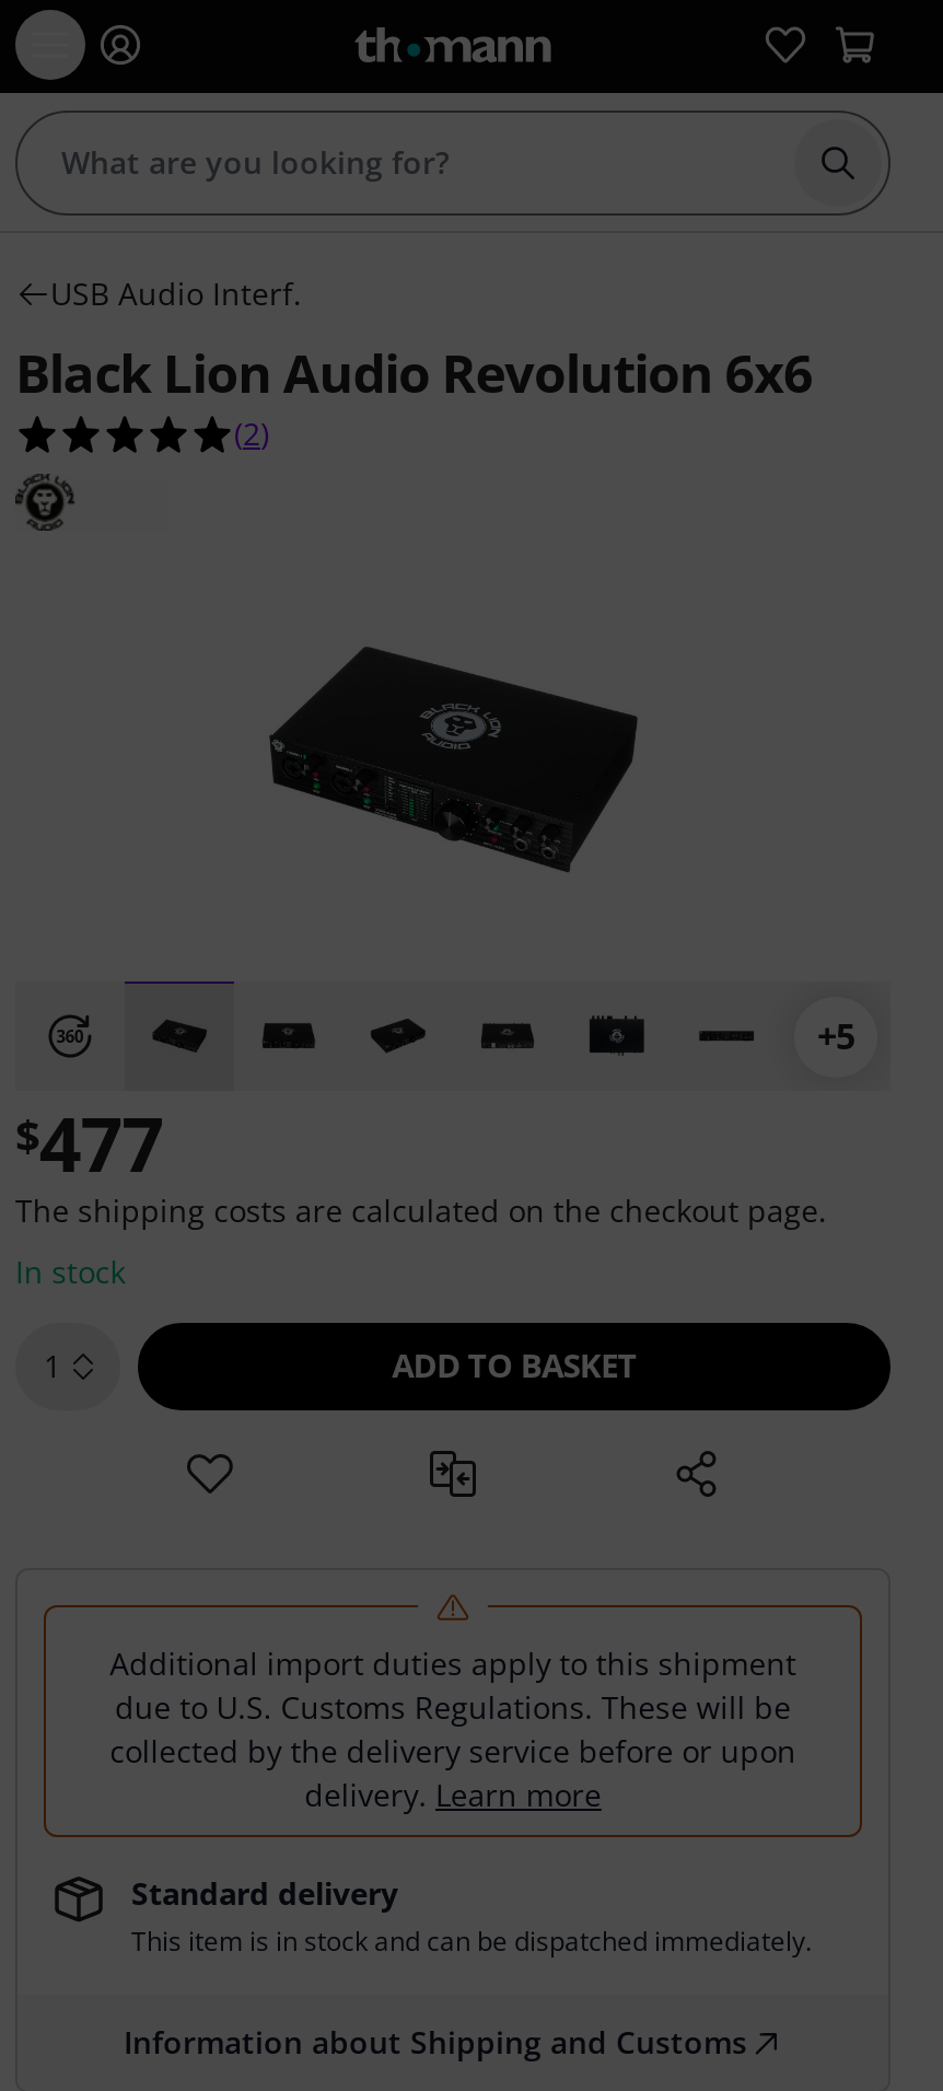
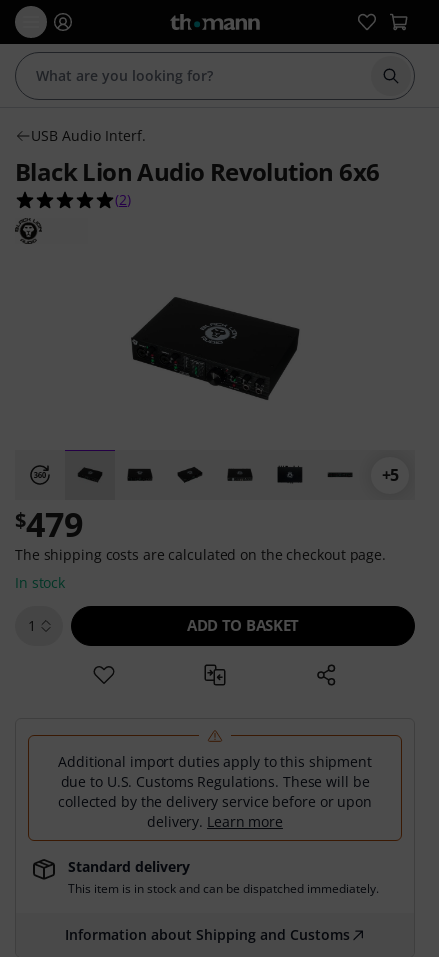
[15,1093,163,1194] $477 -> [15,501,83,547] $479

